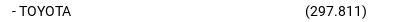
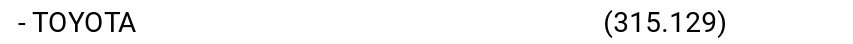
[305,3,367,19] (297.811) -> [603,7,727,39] (315.129)

